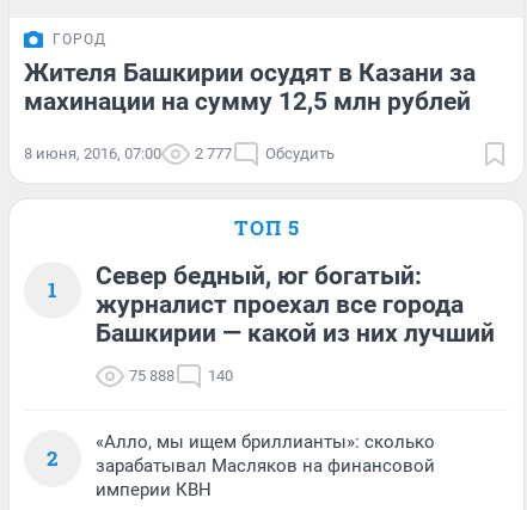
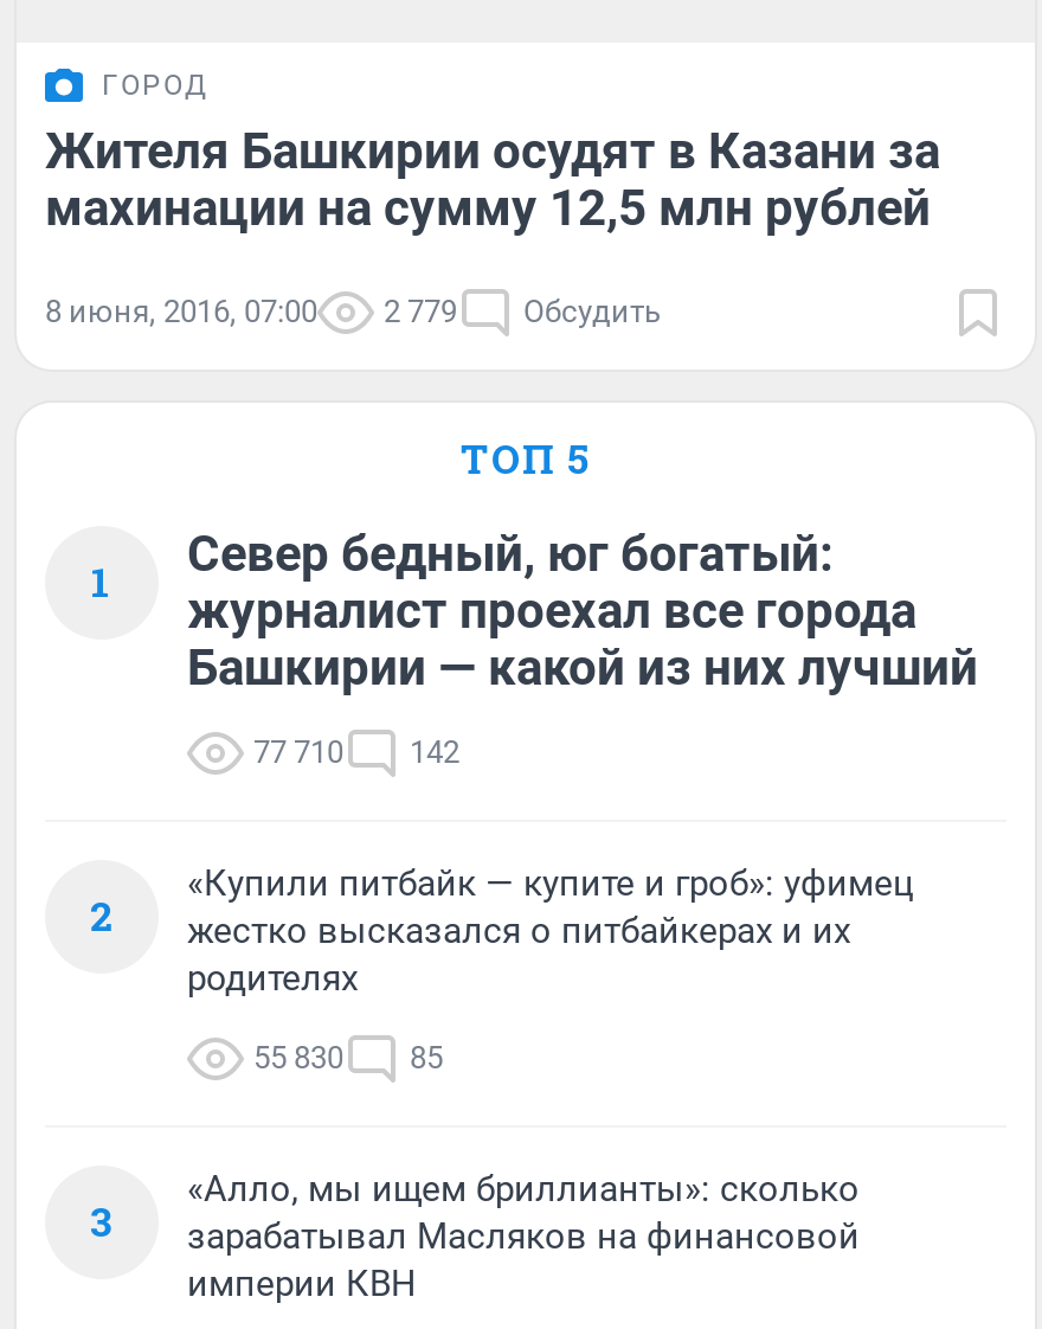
[24,144,335,162] 8 июня, 2016, 07:00 2 777 Обсудить -> [45,293,661,329] 8 июня, 2016, 07:00 2 779 Обсудить
none -> [90,862,914,1248] «Купили питбайк — купите и гроб»: уфимец | жестко высказался о питбайкерах и их | родителях | 55 830 | 85 | 3
[129,366,174,384] 75 888 -> [253,734,343,769] 77 710
[208,366,233,384] 140 -> [410,734,459,769] 142

